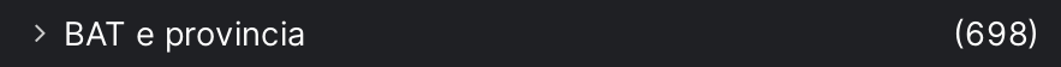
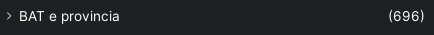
[953,15,1039,53] (698) -> [388,8,425,24] (696)

